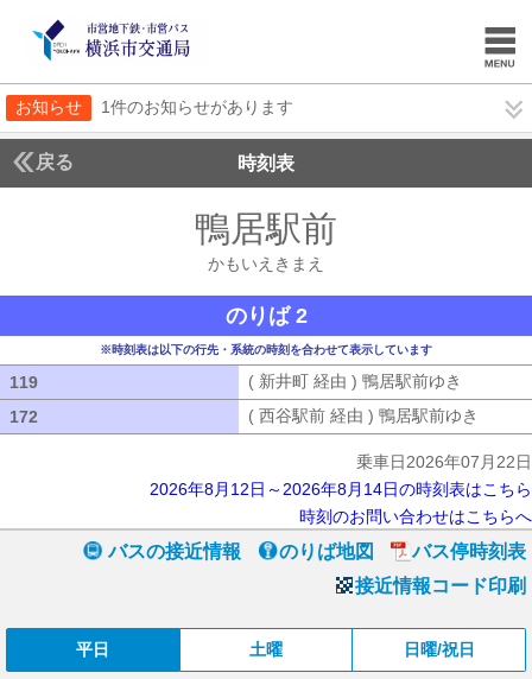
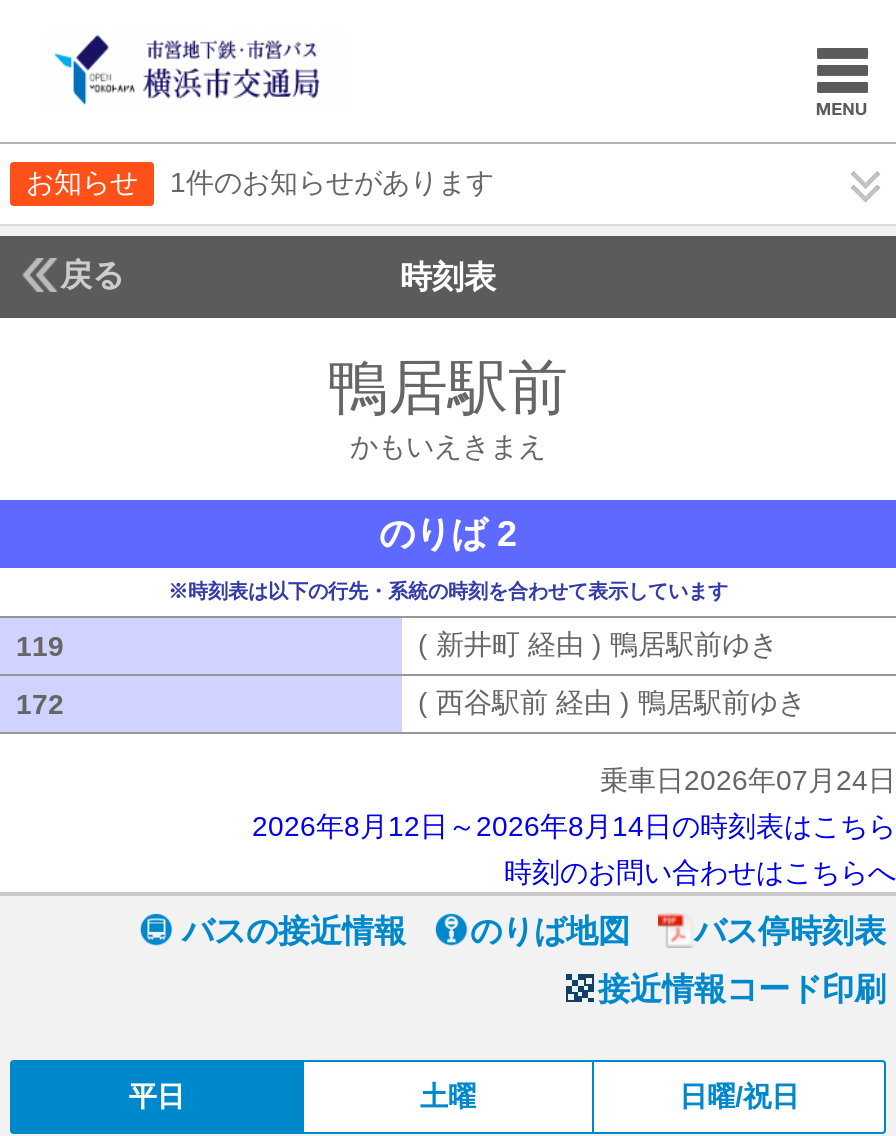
[356,452,532,471] 乗車日2026年07月22日 -> [600,764,896,796] 乗車日2026年07月24日

